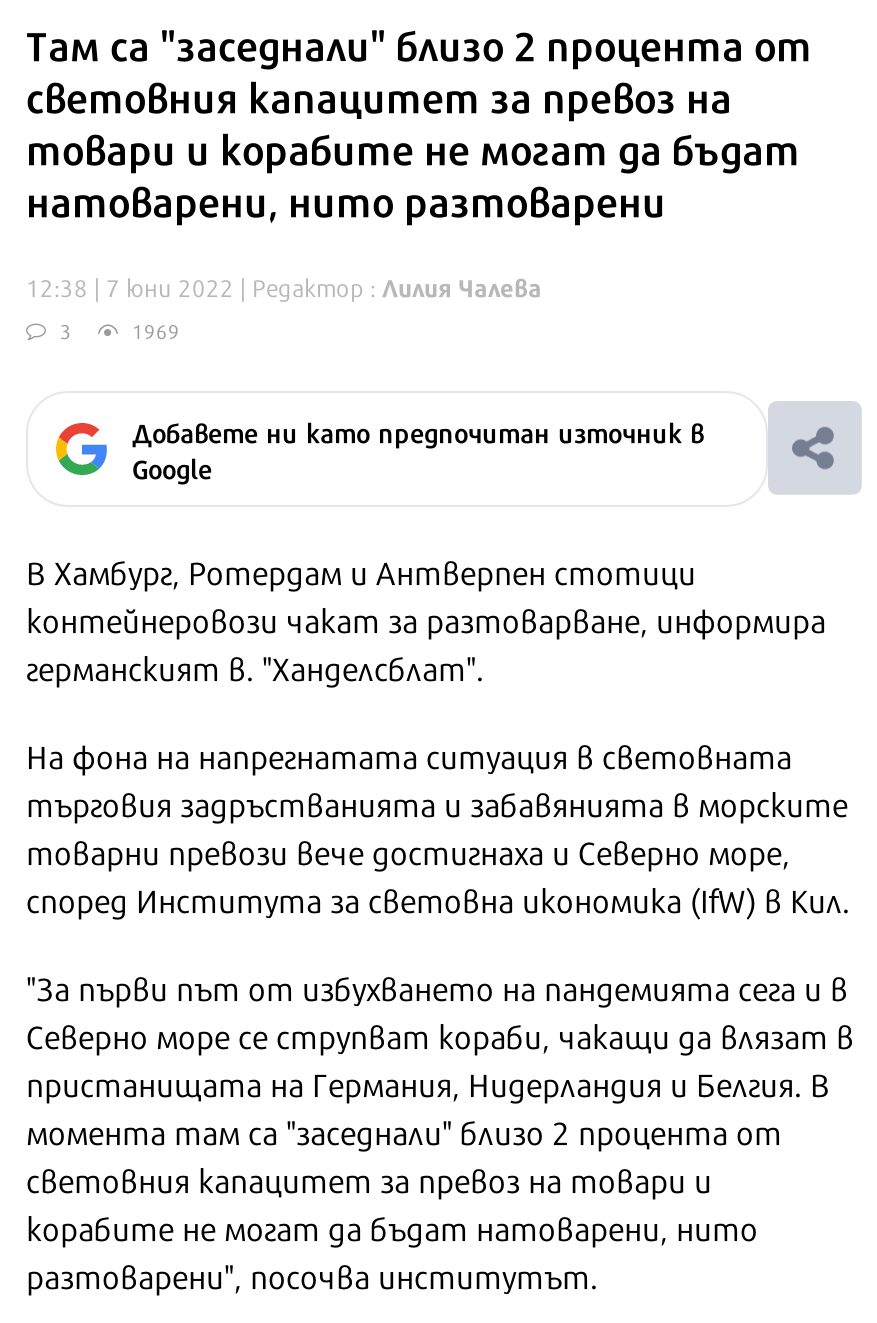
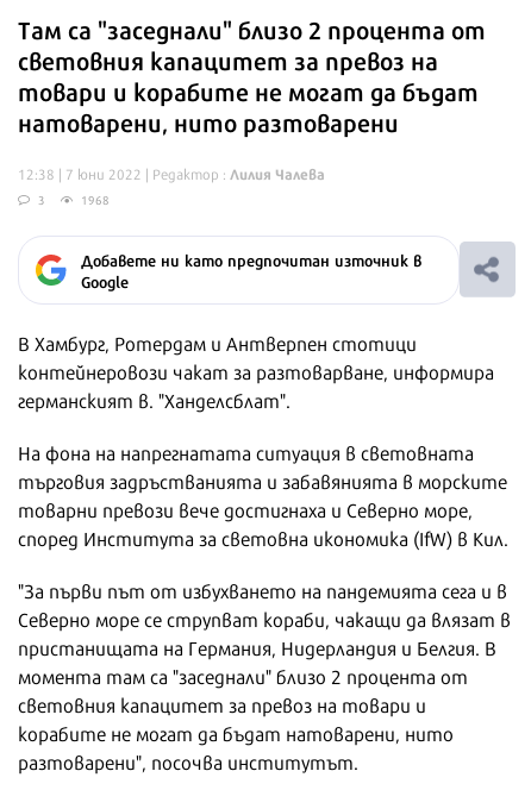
[54,315,180,345] 3 1969 -> [35,190,110,208] 3 1968

